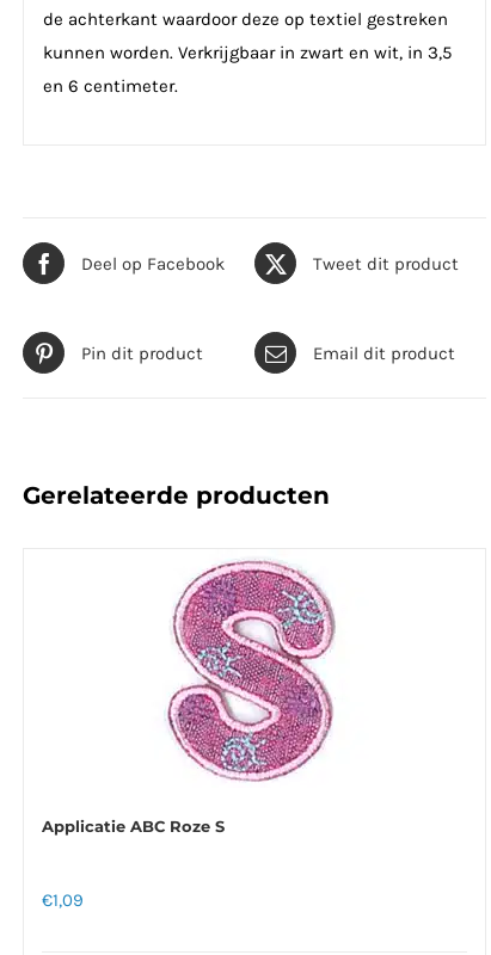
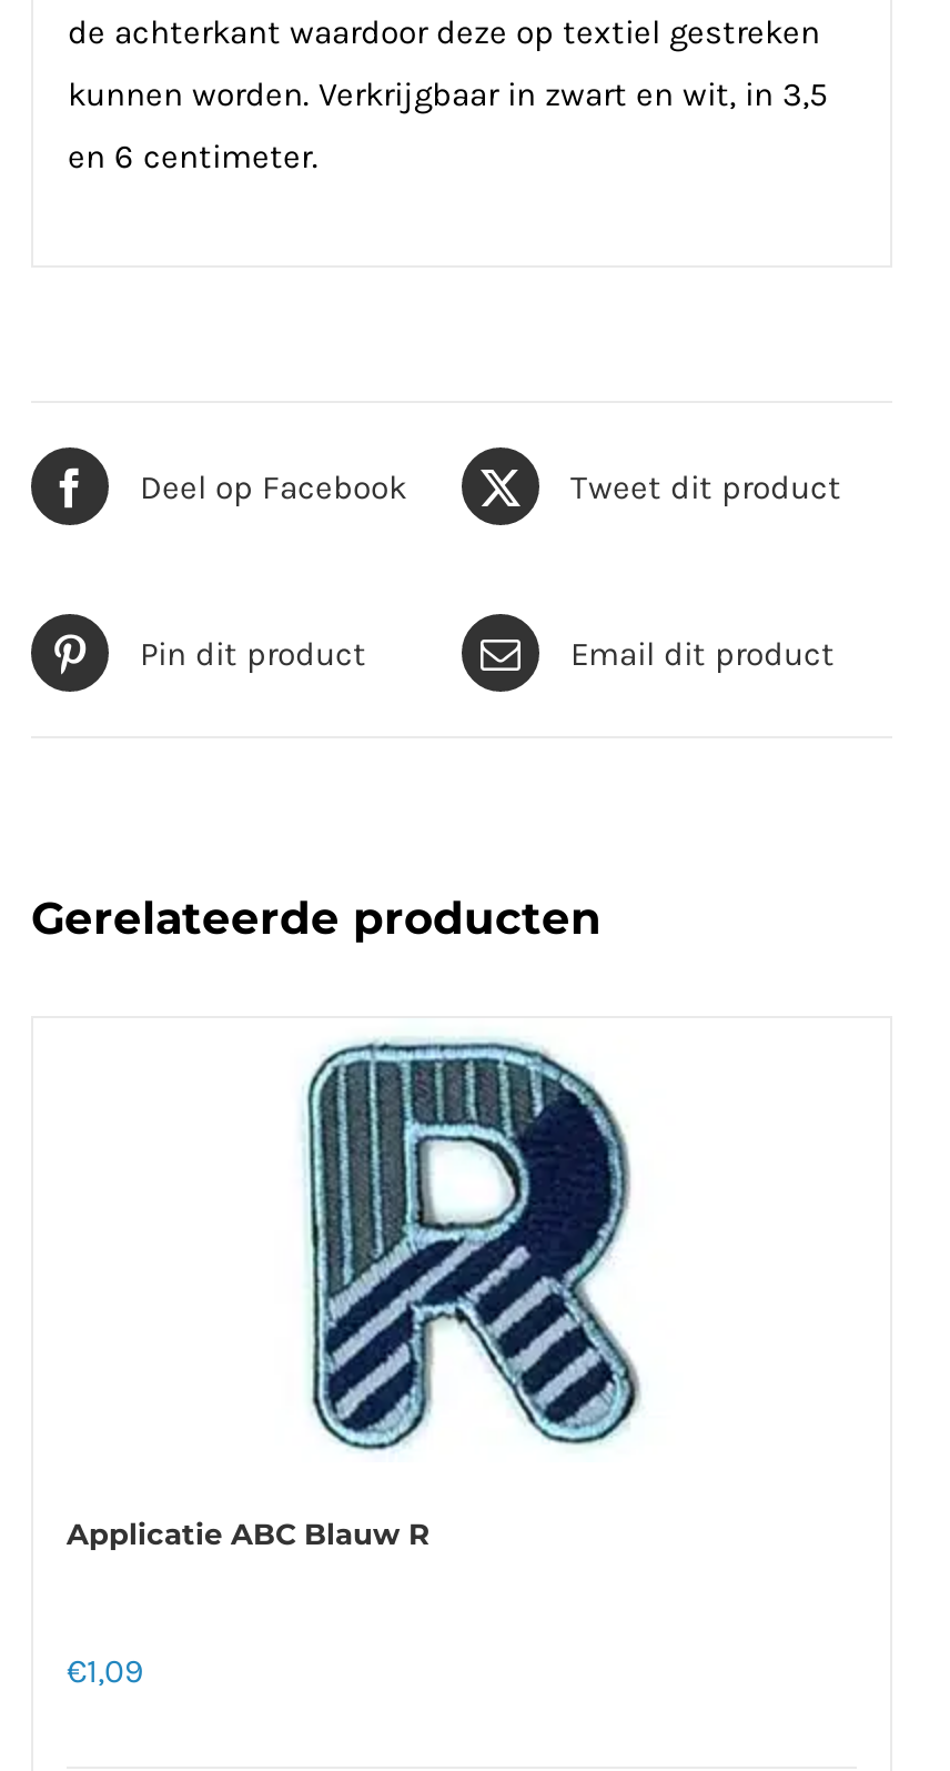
[42,560,350,836] [image] | Applicatie ABC Roze S -> [67,1038,641,1551] [image] | Applicatie ABC Blauw R

